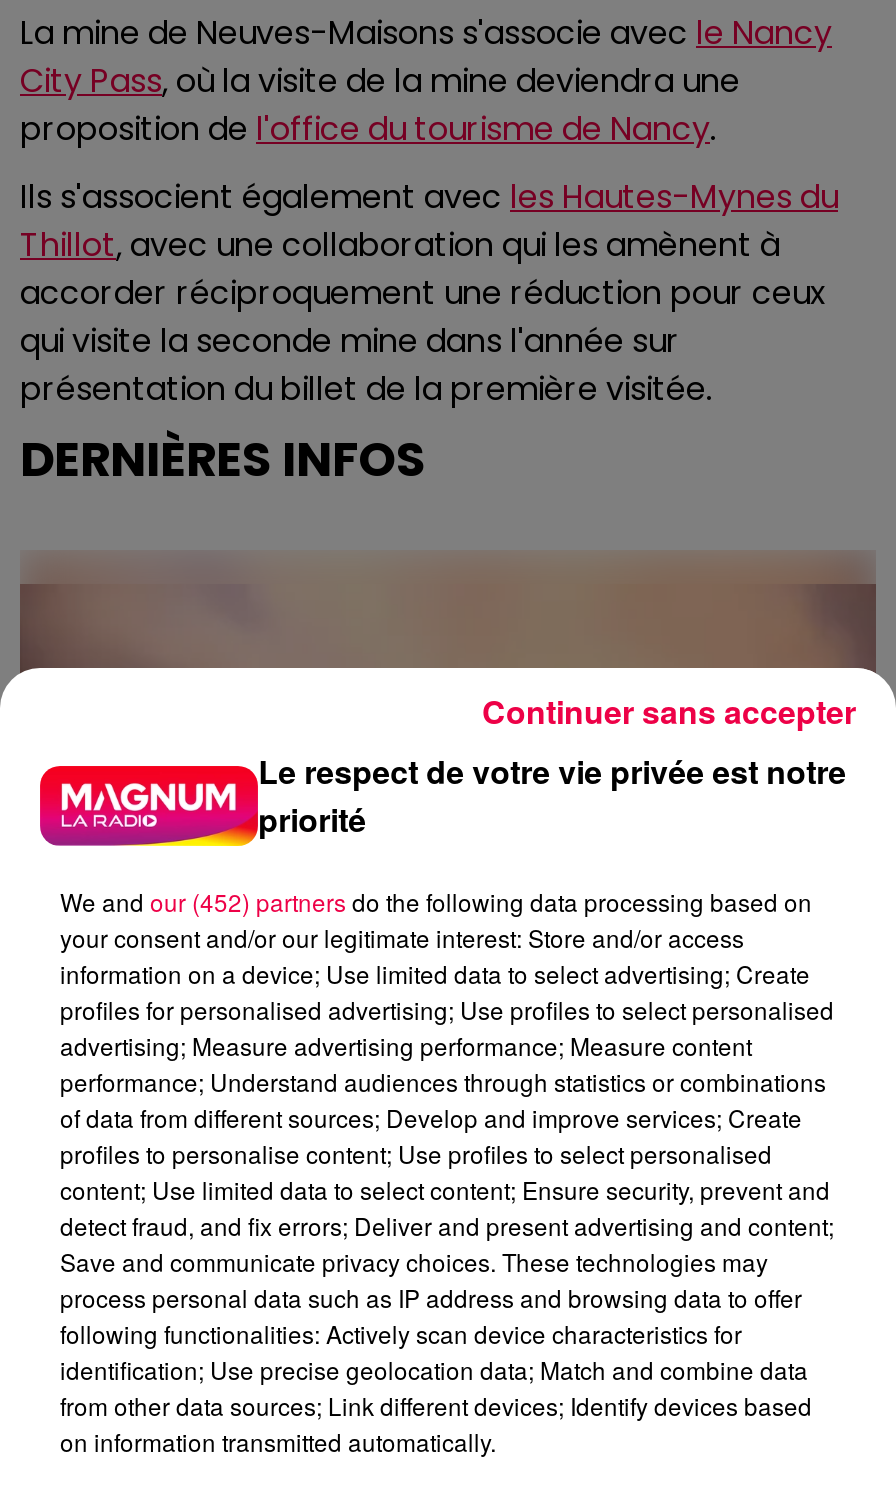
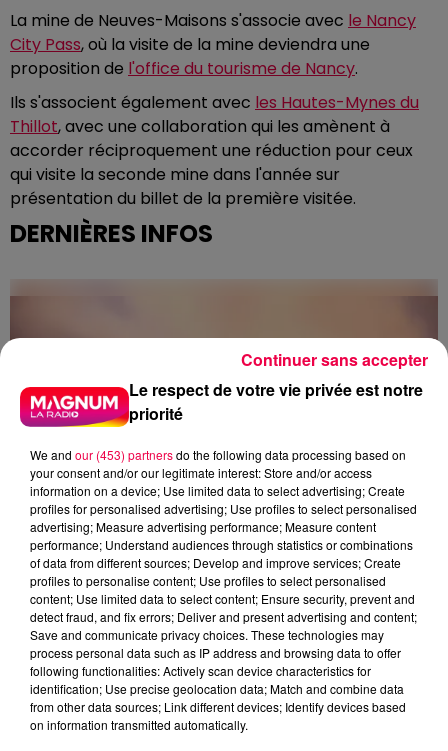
[60,884,812,918] We and our (452) partners do the following data processing based on -> [30,446,406,463] We and our (453) partners do the following data processing based on

